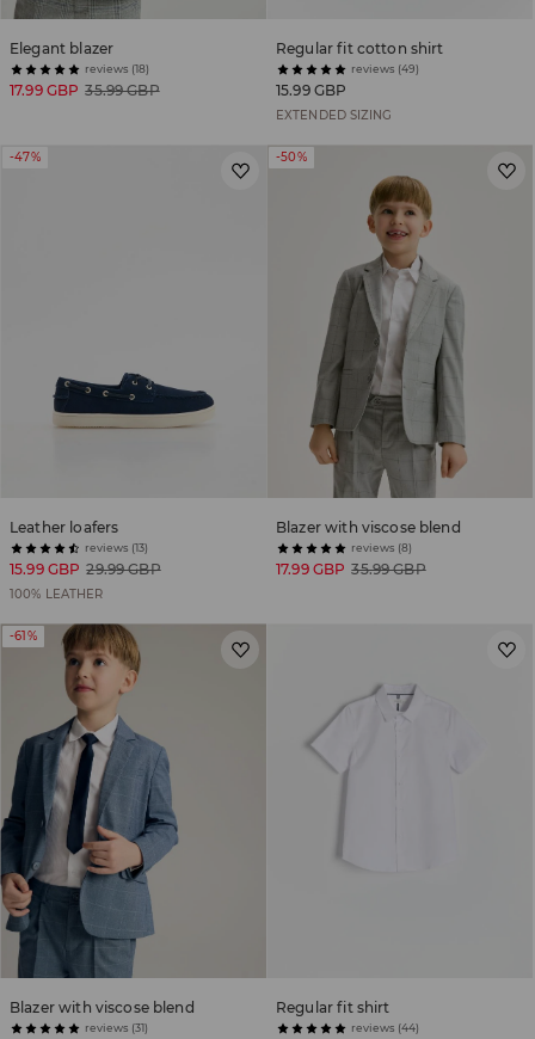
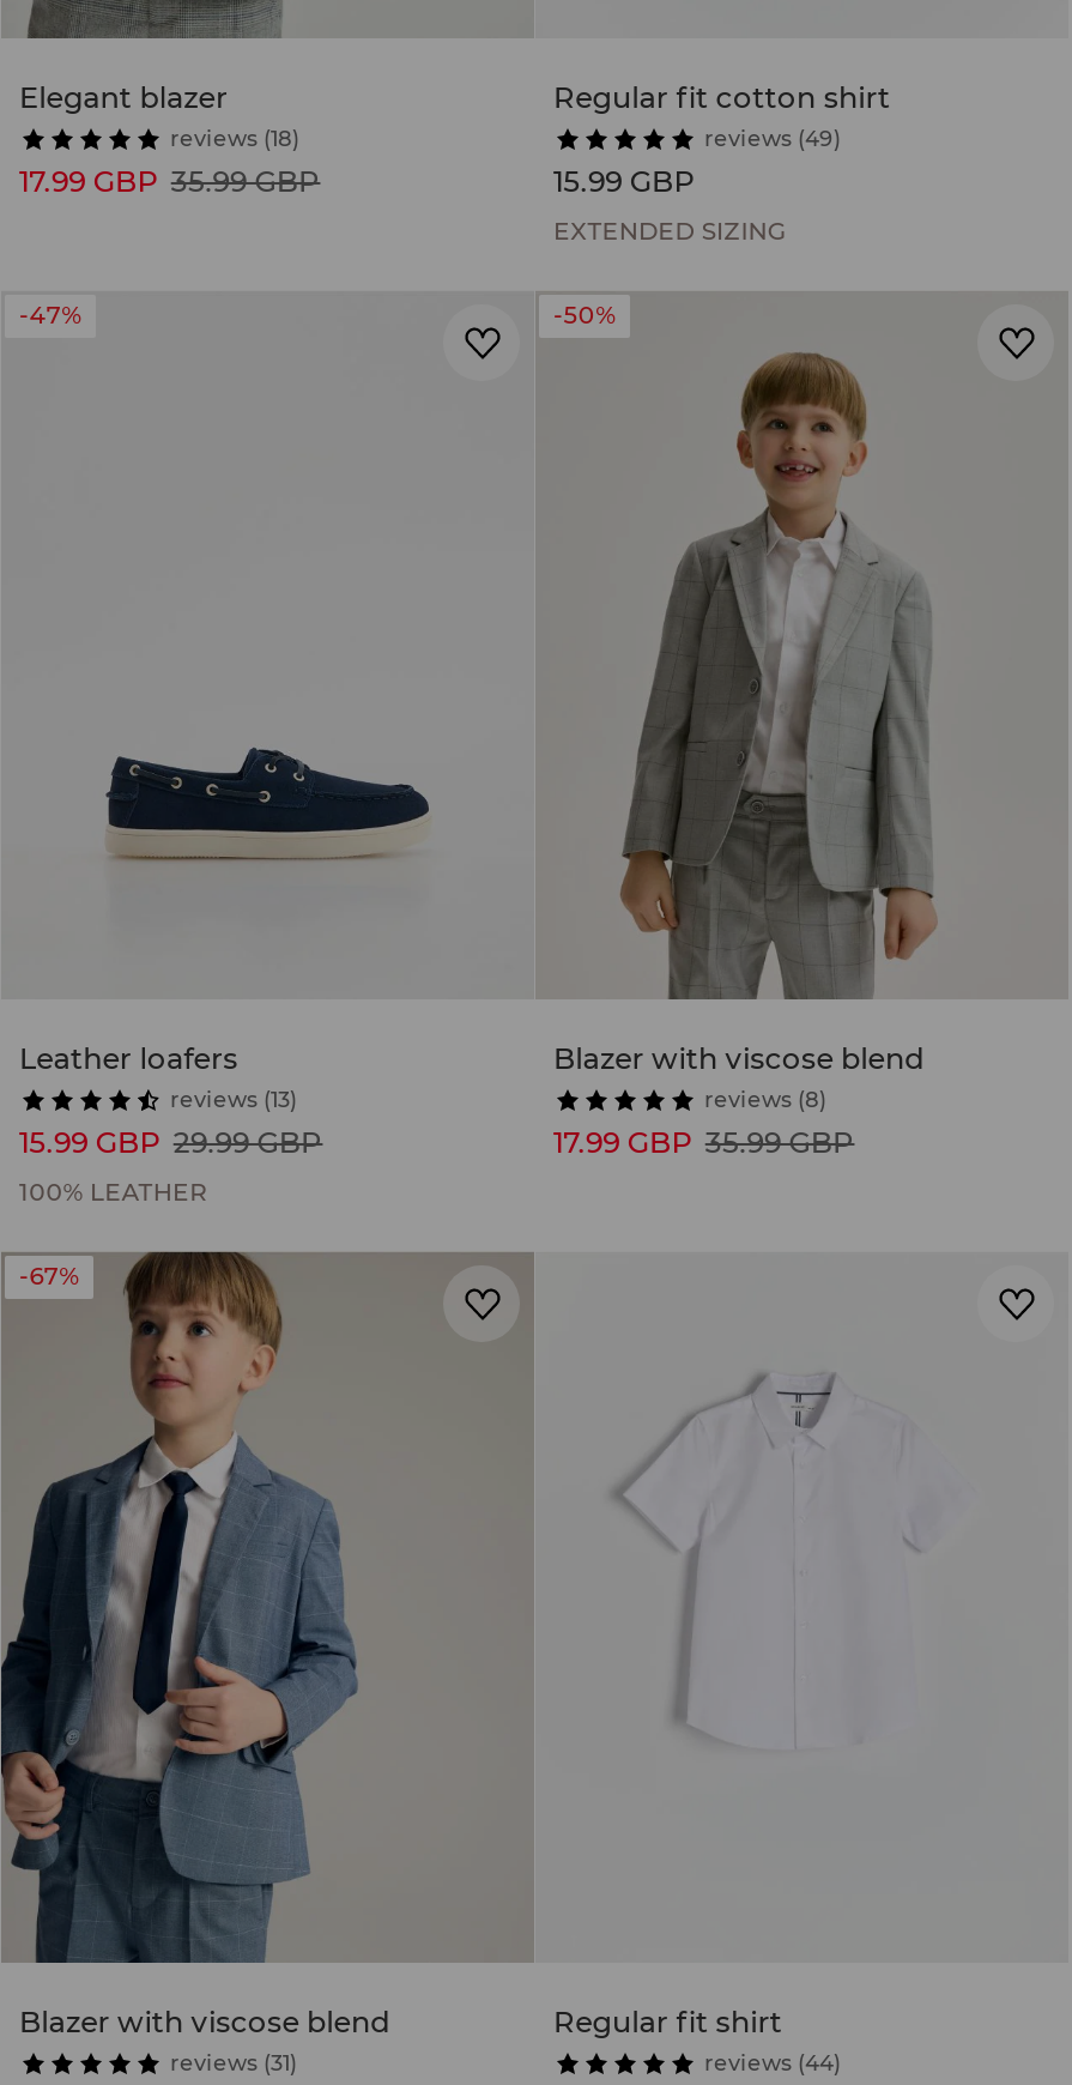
[10,629,37,644] -61% -> [19,1262,79,1293] -67%

